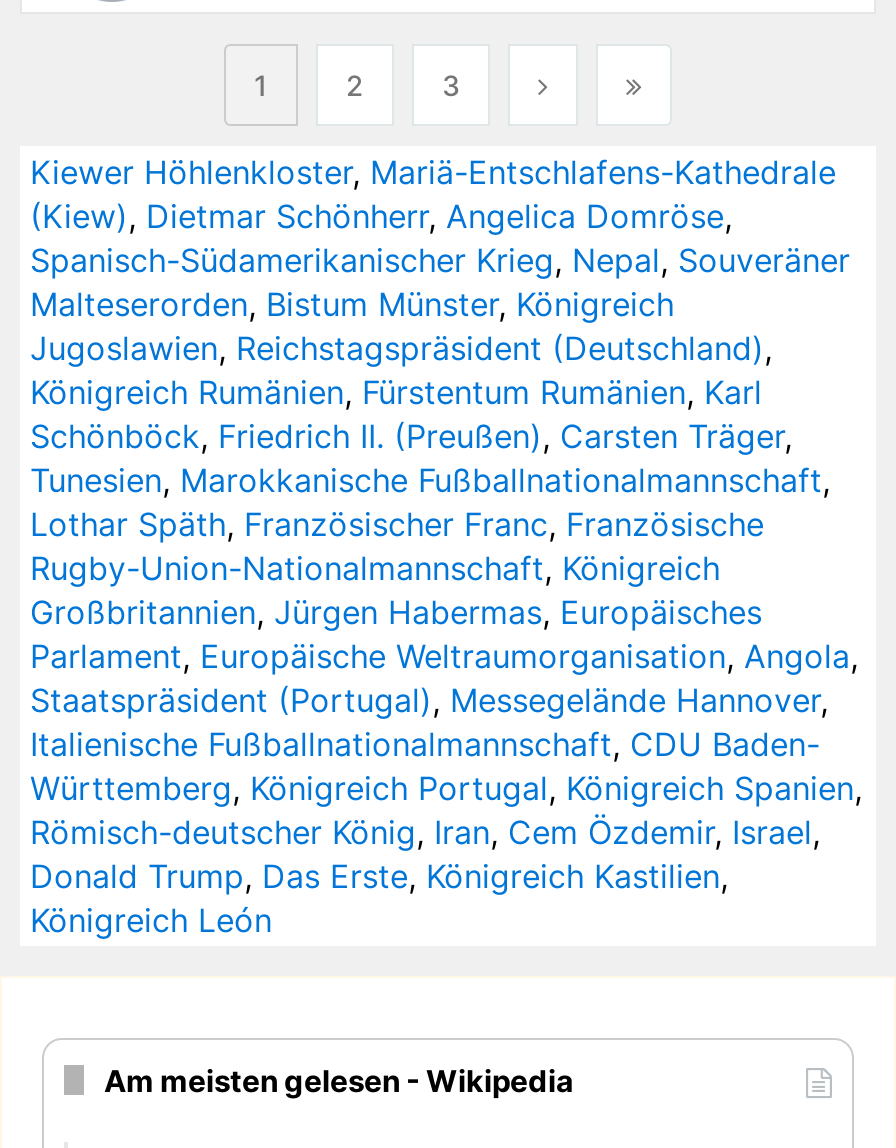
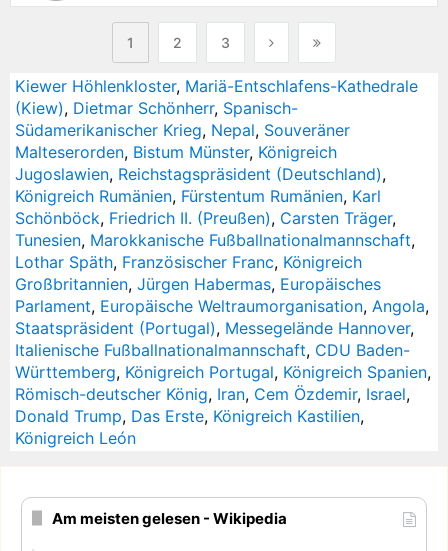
[30,196,850,280] (Kiew), Dietmar Schönherr, Angelica Domröse, | Spanisch-Südamerikanischer Krieg, Nepal, Souveräner -> [15,98,350,140] (Kiew), Dietmar Schönherr, Spanisch- | Südamerikanischer Krieg, Nepal, Souveräner
[30,504,764,588] Lothar Späth, Französischer Franc, Französische | Rugby-Union-Nationalmannschaft, Königreich -> [15,252,362,272] Lothar Späth, Französischer Franc, Königreich

